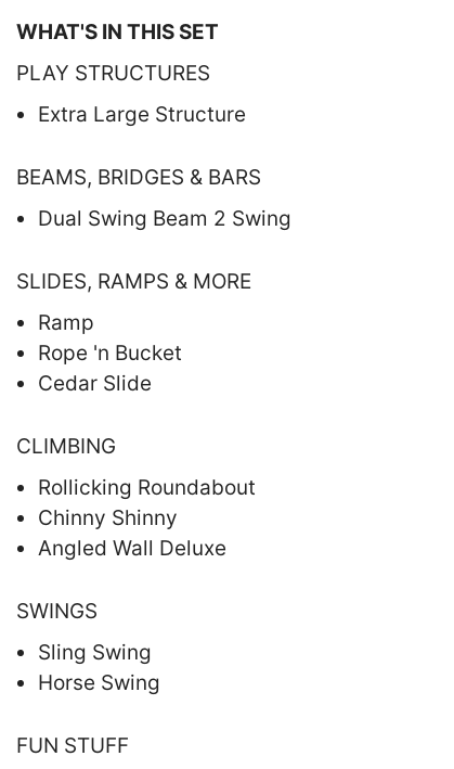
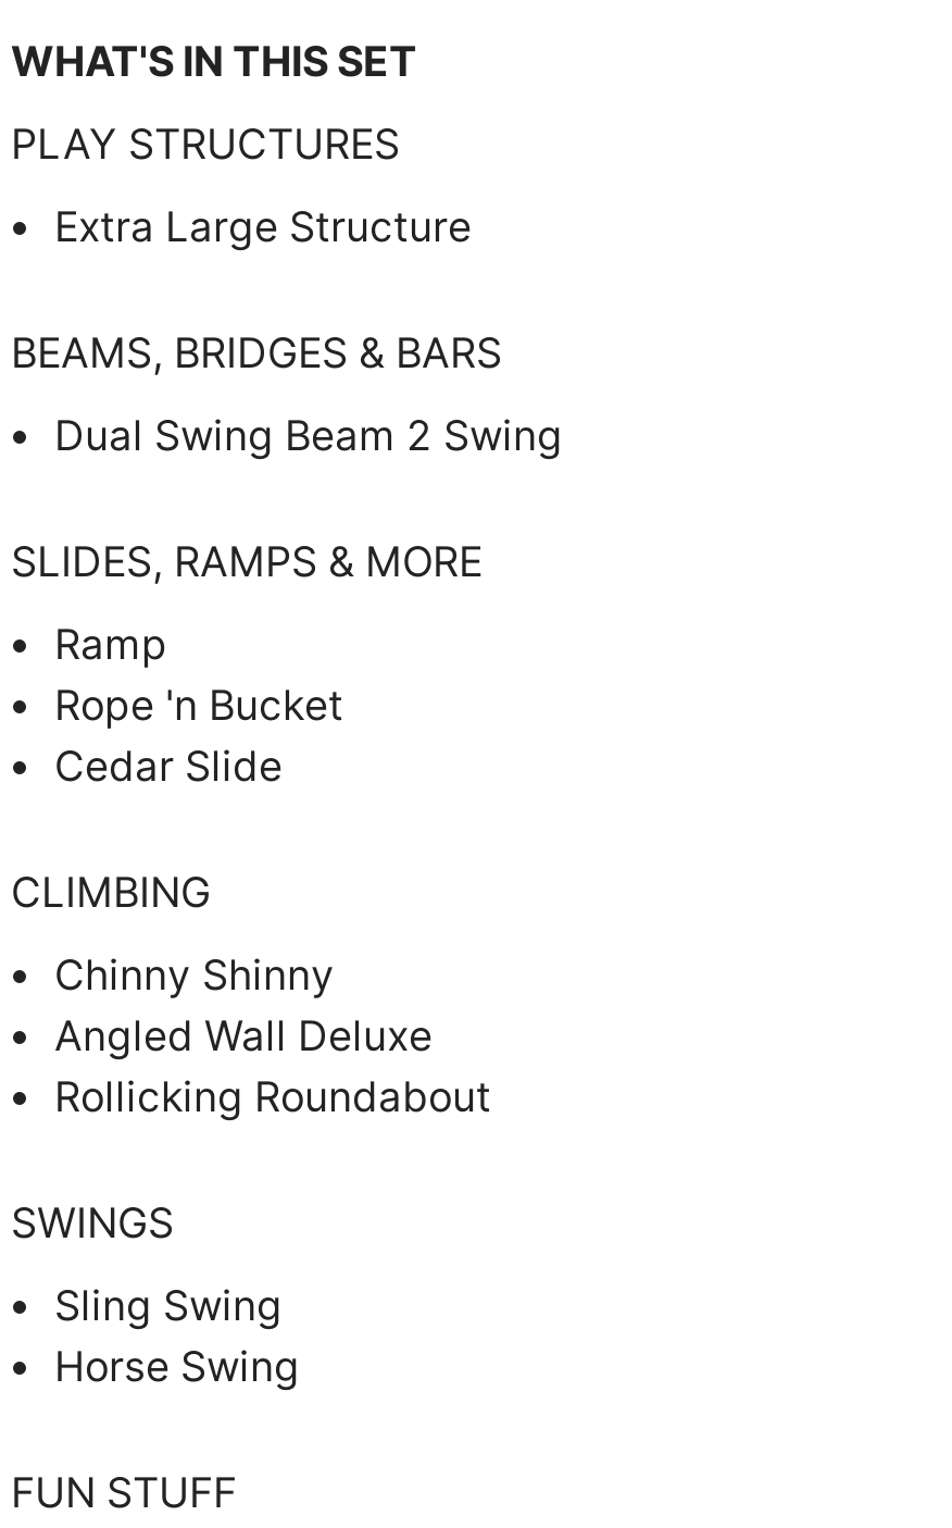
moved [38,475,256,500] -> [54,1072,491,1122]: Rollicking Roundabout
moved [38,505,226,560] -> [54,950,433,1061]: Chinny Shinny | Angled Wall Deluxe

